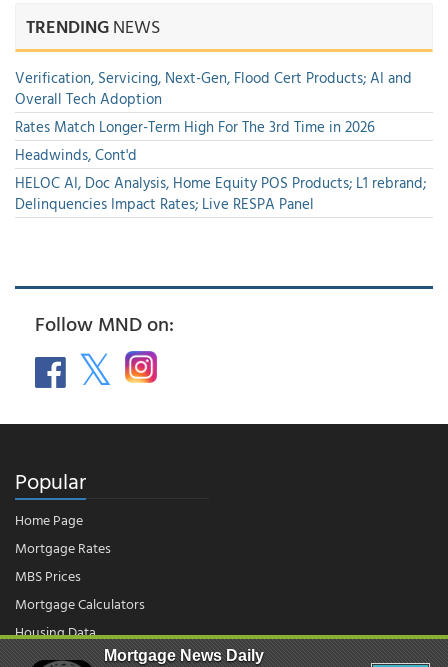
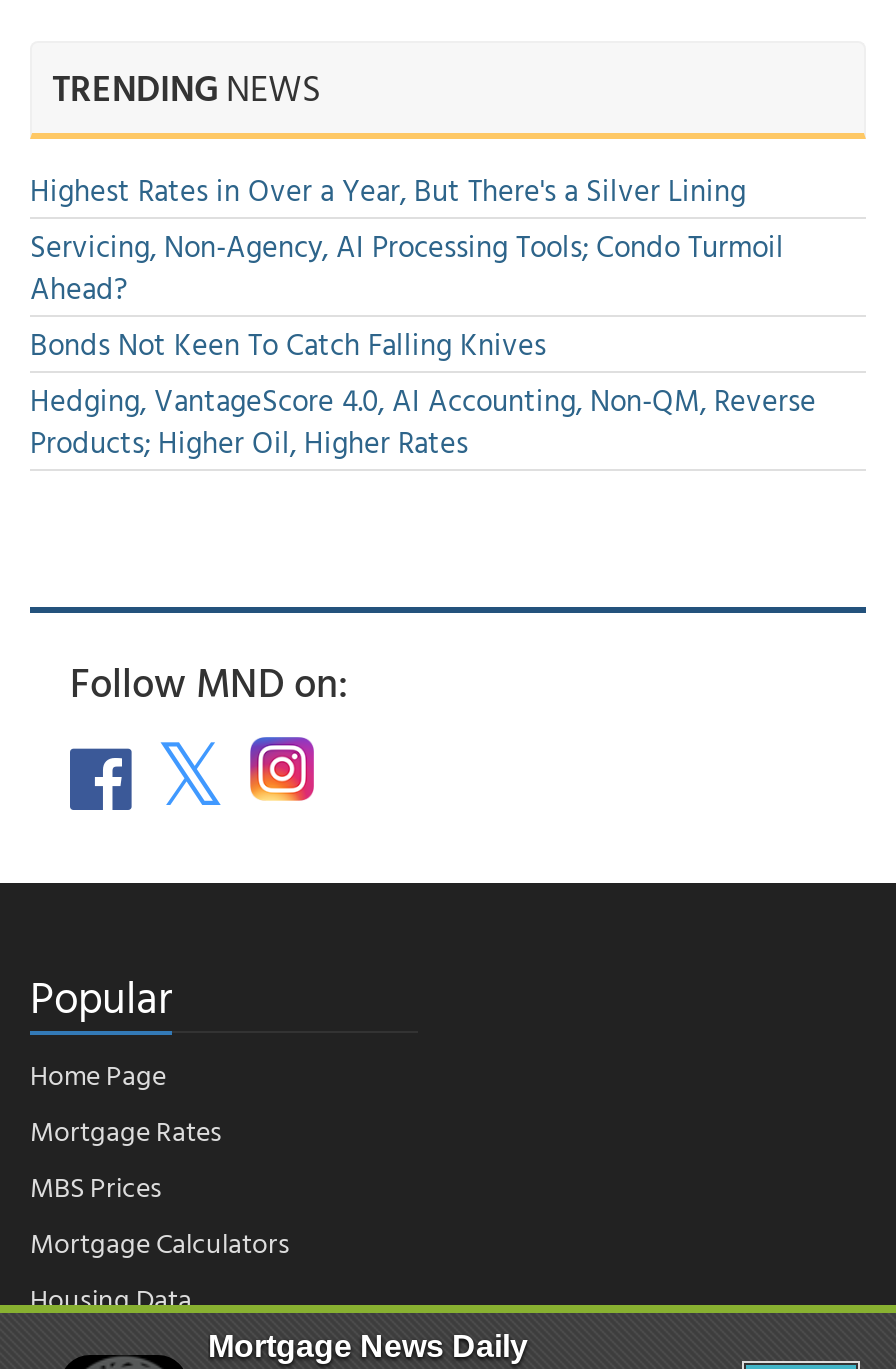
[15,66,426,215] Verification, Servicing, Next-Gen, Flood Cert Products; AI and | Overall Tech Adoption | Rates Match Longer-Term High For The 3rd Time in 2026 | Headwinds, Cont'd | HELOC AI, Doc Analysis, Home Equity POS Products; L1 rebrand; | Delinquencies Impact Rates; Live RESPA Panel -> [30,167,816,465] Highest Rates in Over a Year, But There's a Silver Lining | Servicing, Non-Agency, AI Processing Tools; Condo Turmoil | Ahead? | Bonds Not Keen To Catch Falling Knives | Hedging, VantageScore 4.0, AI Accounting, Non-QM, Reverse | Products; Higher Oil, Higher Rates

